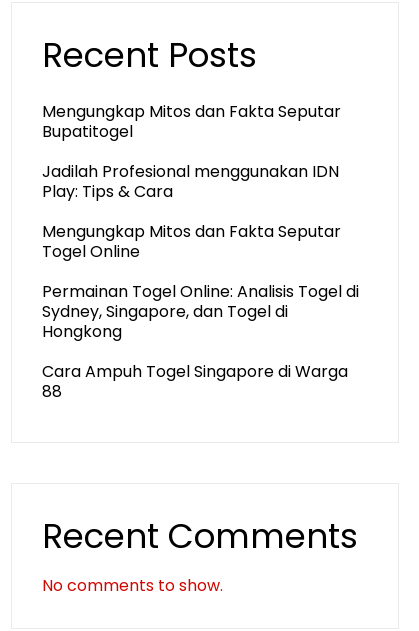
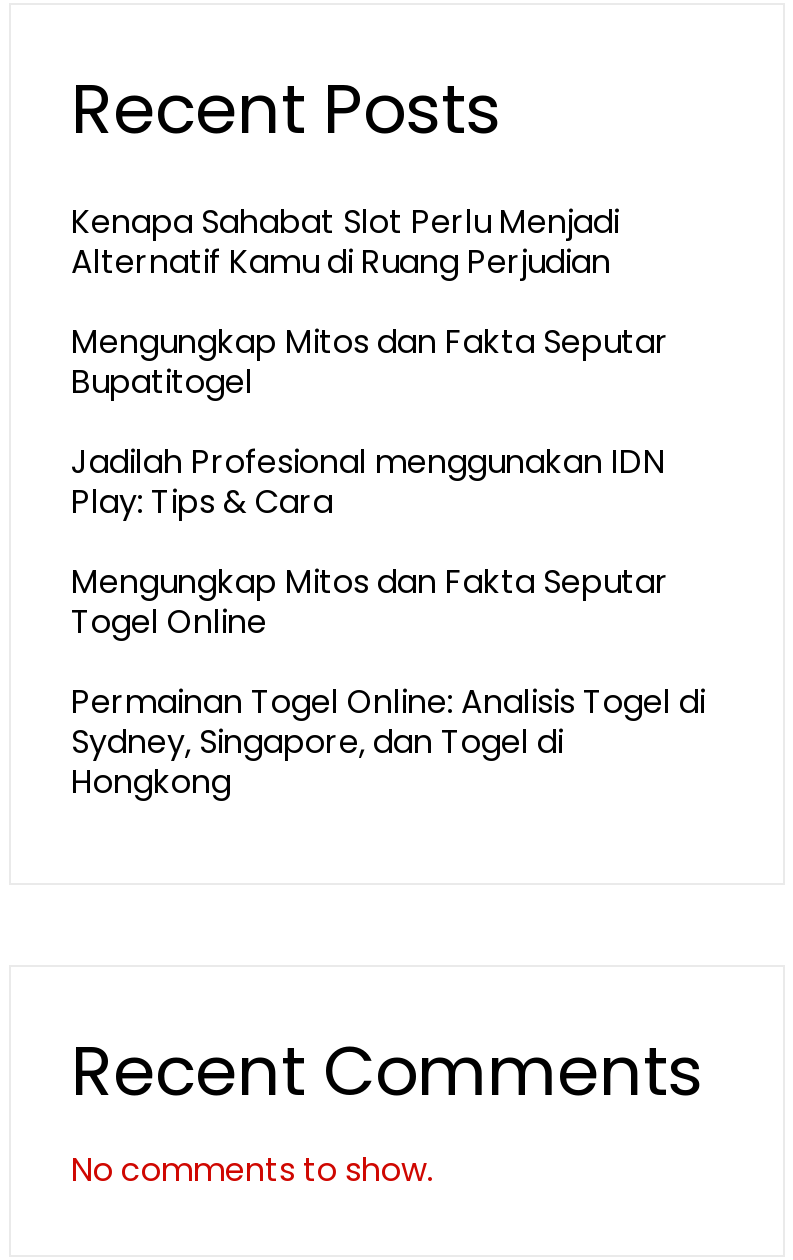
none -> [71,199,619,285] Kenapa Sahabat Slot Perlu Menjadi | Alternatif Kamu di Ruang Perjudian
moved [42,100,359,343] -> [71,319,705,805]: Mengungkap Mitos dan Fakta Seputar | Bupatitogel | Jadilah Profesional menggunakan IDN | ... | Sydney, Singapore, dan Togel di | Hongkong
[42,360,348,403] Cara Ampuh Togel Singapore di Warga | 88 -> none

